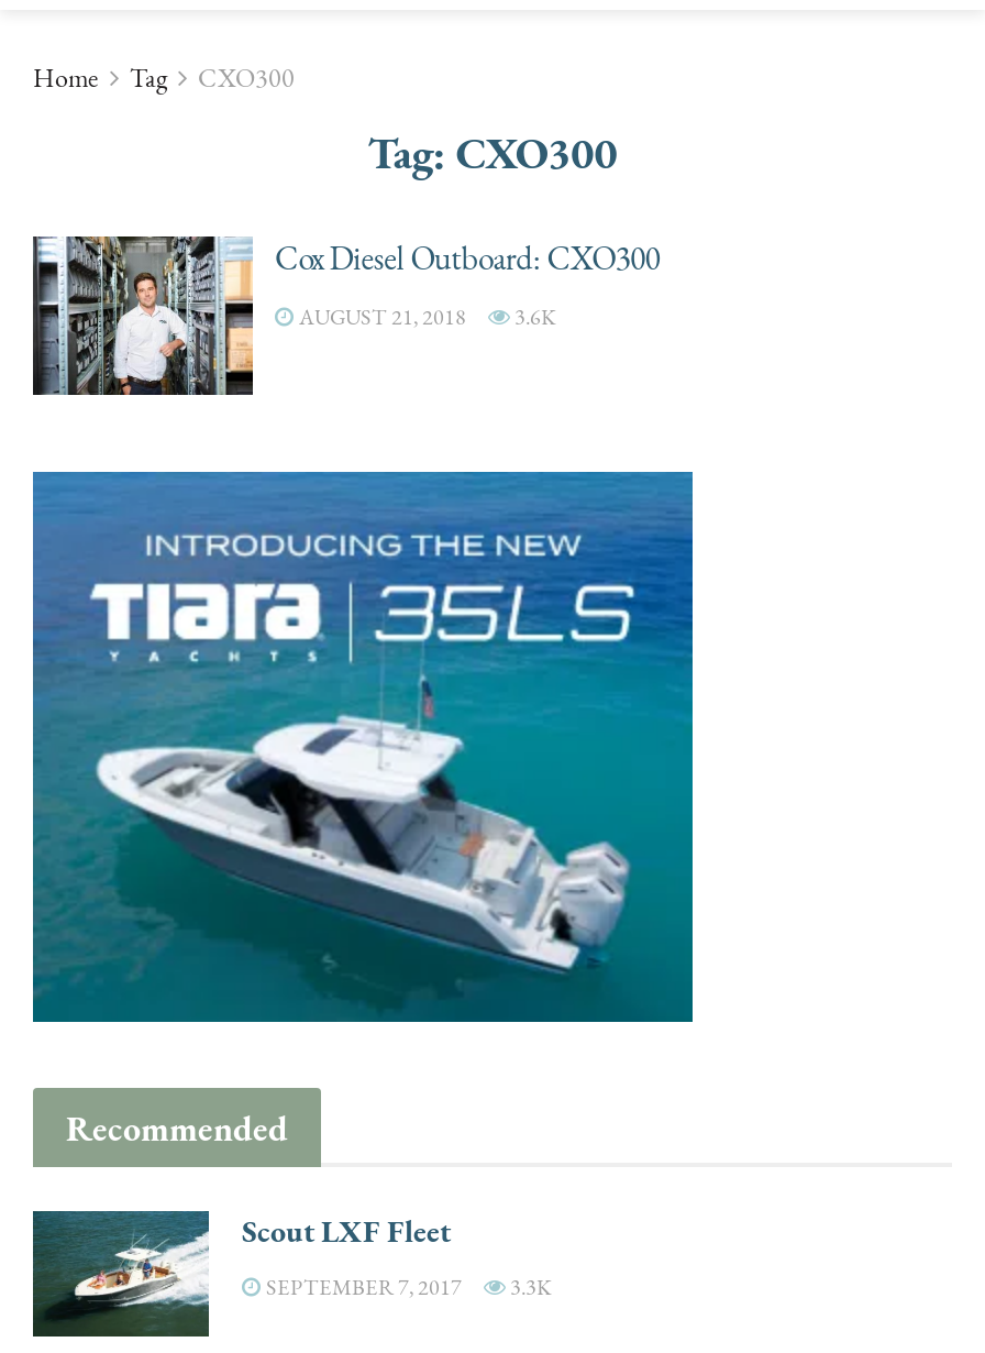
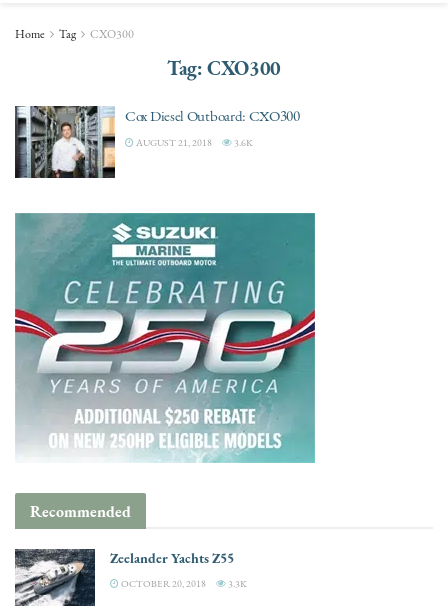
[31,472,695,1024] [image] -> [14,213,316,464] [image]
[31,1208,462,1339] [image] | Scout LXF Fleet | SEPTEMBER 7, 2017 -> [14,547,234,607] [image] | Zeelander Yachts Z55 | OCTOBER 20, 2018

